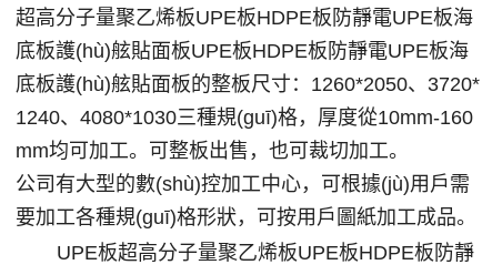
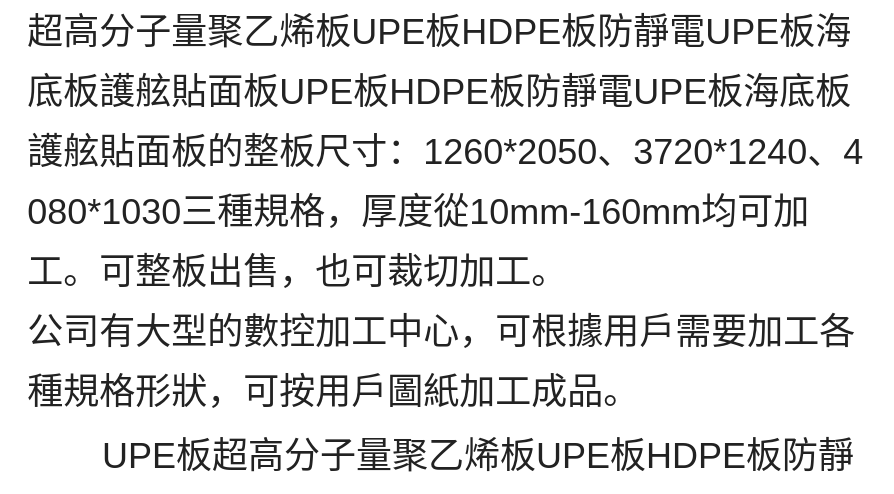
[15,40,468,63] 底板護(hù)舷貼面板UPE板HDPE板防靜電UPE板海 -> [27,72,851,112] 底板護舷貼面板UPE板HDPE板防靜電UPE板海底板
[15,74,479,96] 底板護(hù)舷貼面板的整板尺寸：1260*2050、3720* -> [27,132,863,172] 護舷貼面板的整板尺寸：1260*2050、3720*1240、4
[15,107,473,129] 1240、4080*1030三種規(guī)格，厚度從10mm-160 -> [27,192,809,232] 080*1030三種規格，厚度從10mm-160mm均可加
[15,140,408,162] mm均可加工。可整板出售，也可裁切加工。 -> [27,252,567,292] 工。可整板出售，也可裁切加工。
[15,174,469,196] 公司有大型的數(shù)控加工中心，可根據(jù)用戶需 -> [27,312,855,352] 公司有大型的數控加工中心，可根據用戶需要加工各
[15,207,476,229] 要加工各種規(guī)格形狀，可按用戶圖紙加工成品。 -> [27,372,639,412] 種規格形狀，可按用戶圖紙加工成品。

